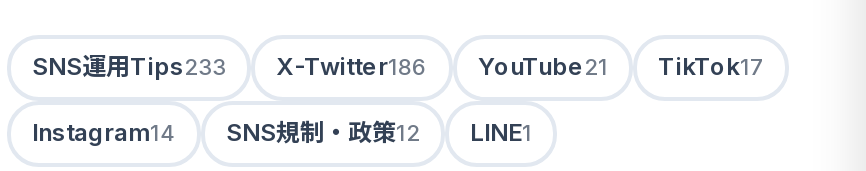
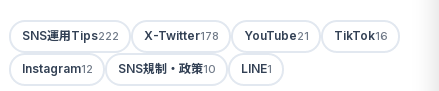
[32,51,226,81] SNS運用Tips233 -> [21,28,118,43] SNS運用Tips222
[276,51,428,81] X-Twitter186 -> [143,28,218,43] X-Twitter178
[658,51,764,81] TikTok17 -> [333,28,387,43] TikTok16
[32,117,176,147] Instagram14 -> [21,61,92,76] Instagram12
[226,117,420,147] SNS規制・政策12 -> [117,61,215,76] SNS規制・政策10

